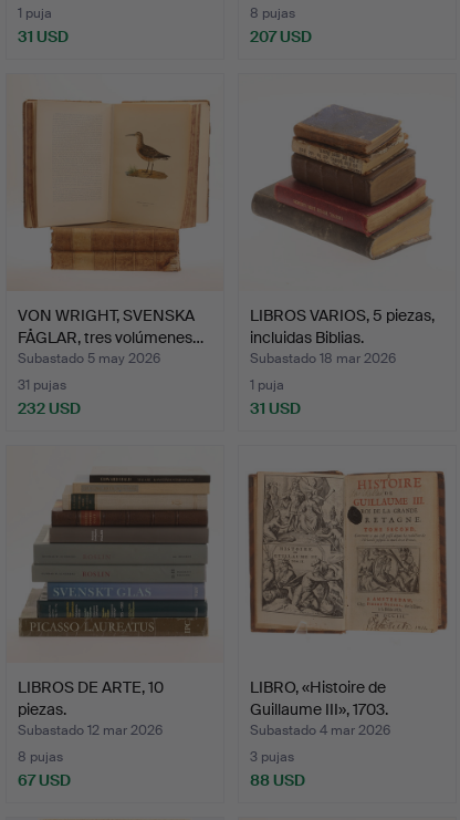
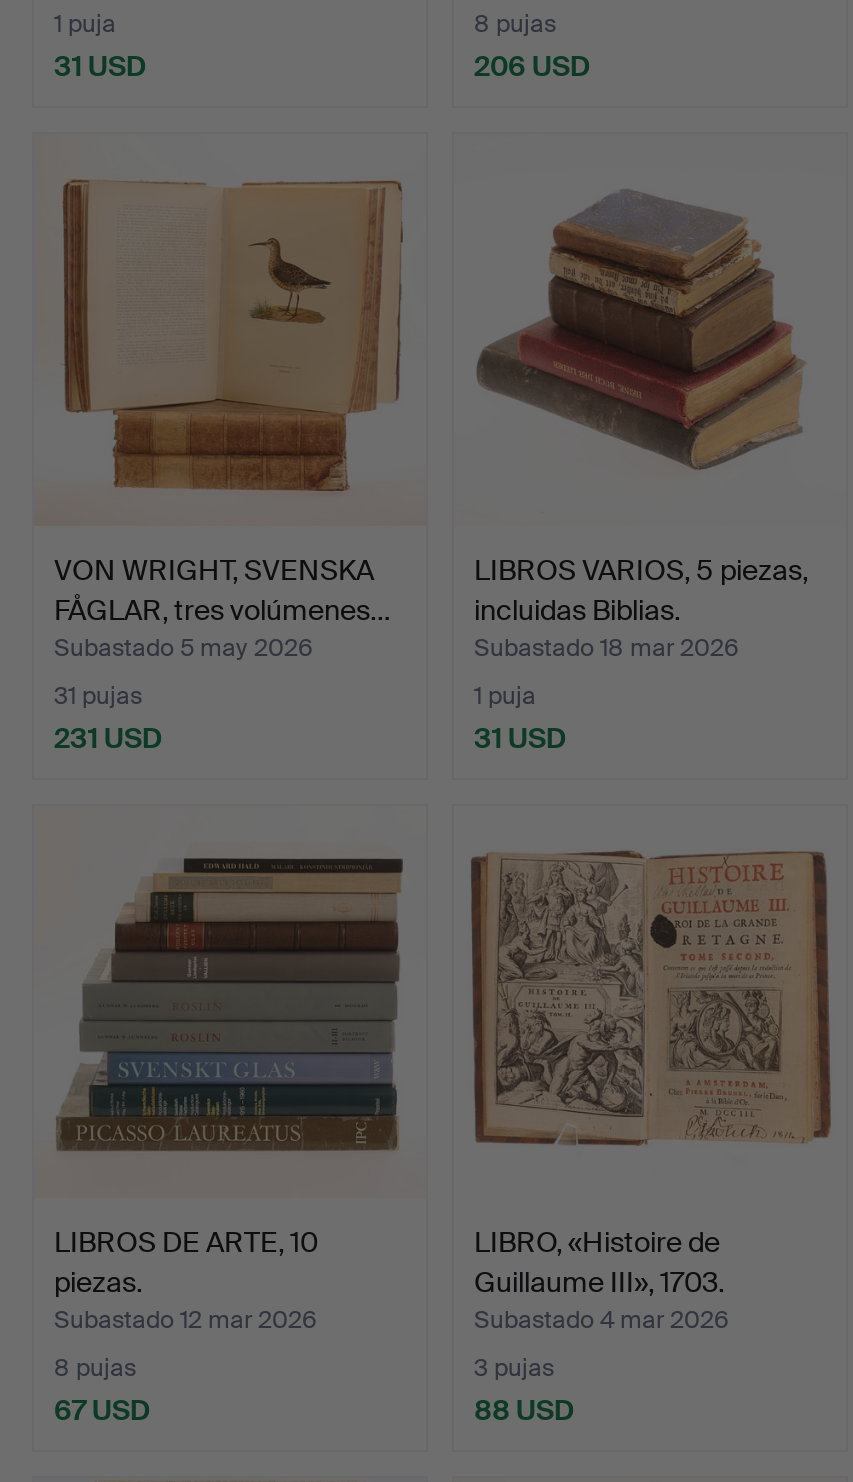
[250,26,312,46] 207 USD -> [474,48,590,84] 206 USD
[18,398,81,418] 232 USD -> [54,720,162,756] 231 USD

